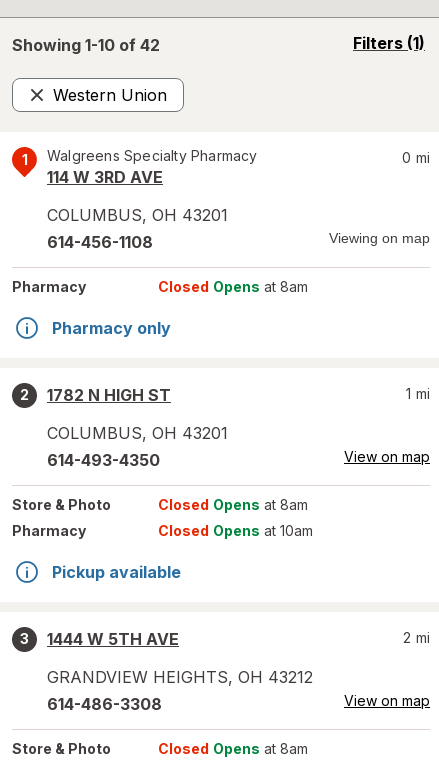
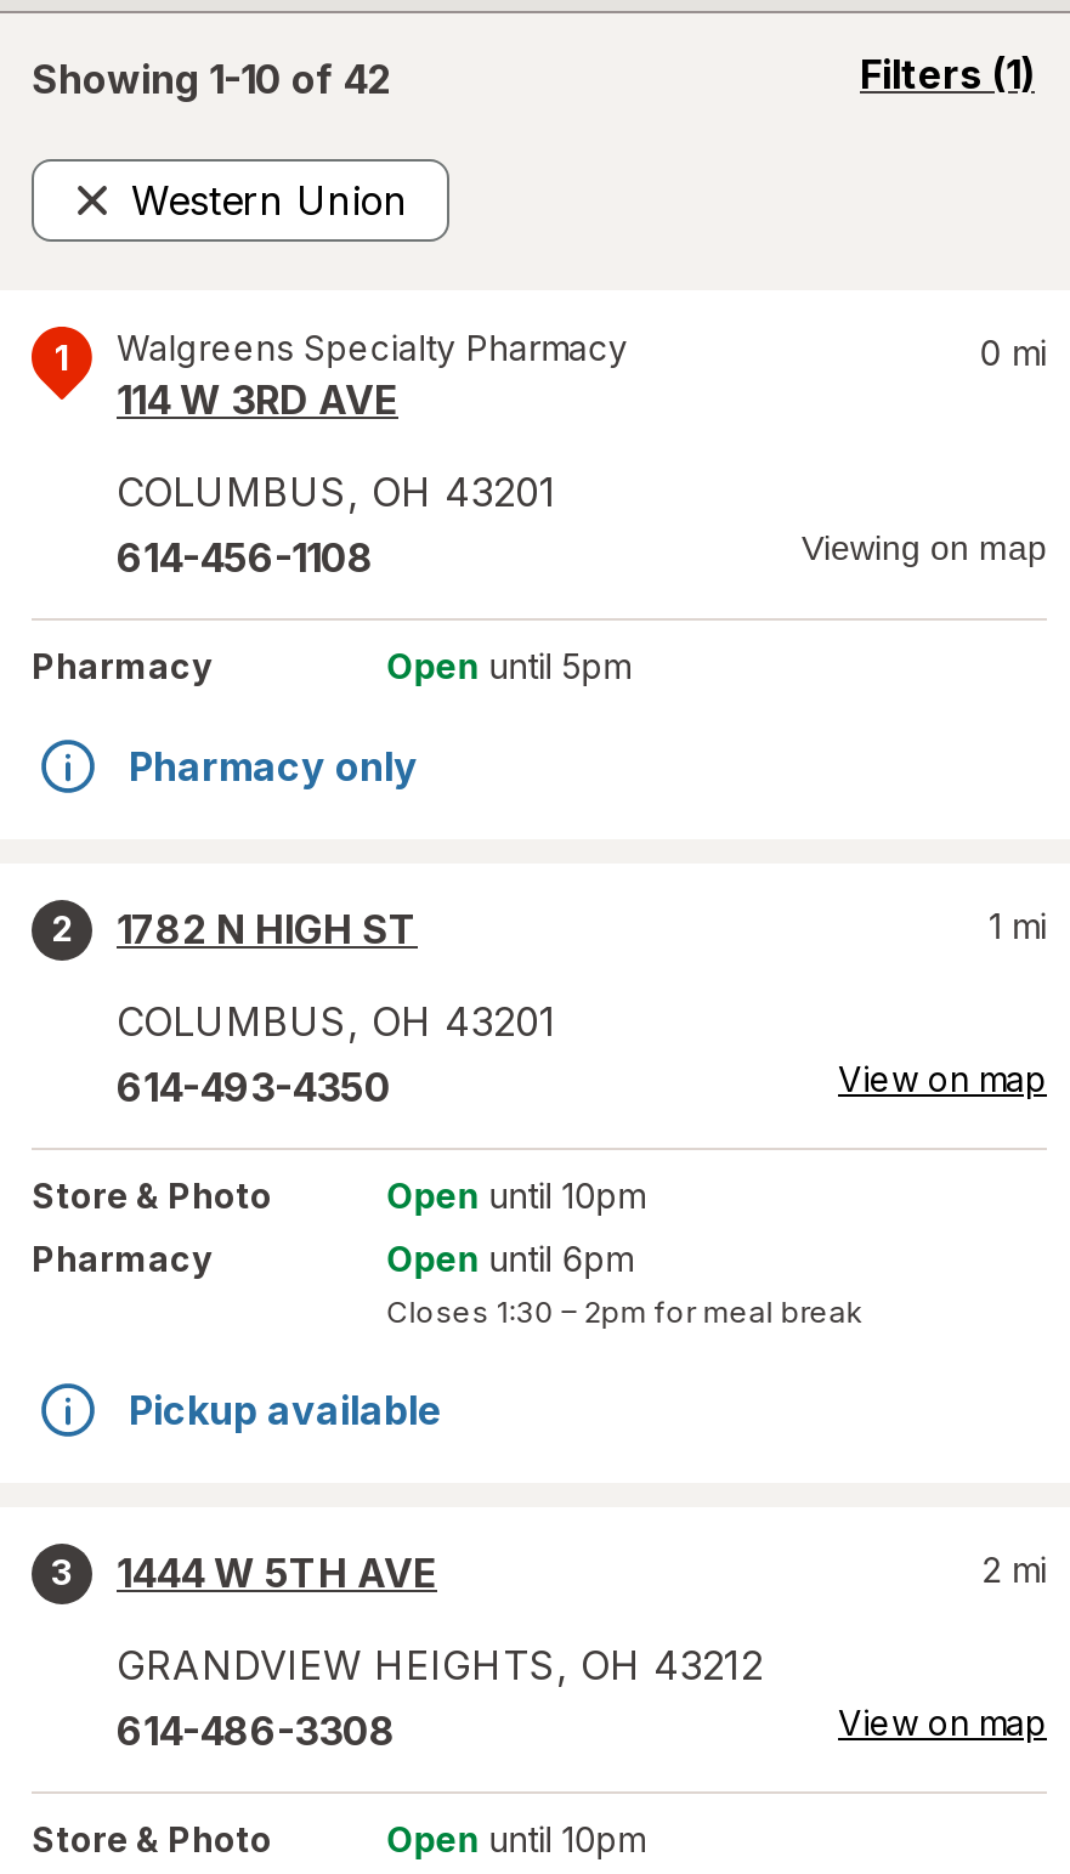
[158,278,308,295] Closed Opens at 8am -> [387,645,630,686] Open until 5pm
[158,496,308,513] Closed Opens at 8am -> [387,1174,644,1216] Open until 10pm
[158,522,313,539] Closed Opens at 10am -> [387,1238,863,1330] Open until 6pm | Closes 1:30 – 2pm for meal break
[158,740,308,757] Closed Opens at 8am -> [387,1818,644,1859] Open until 10pm

